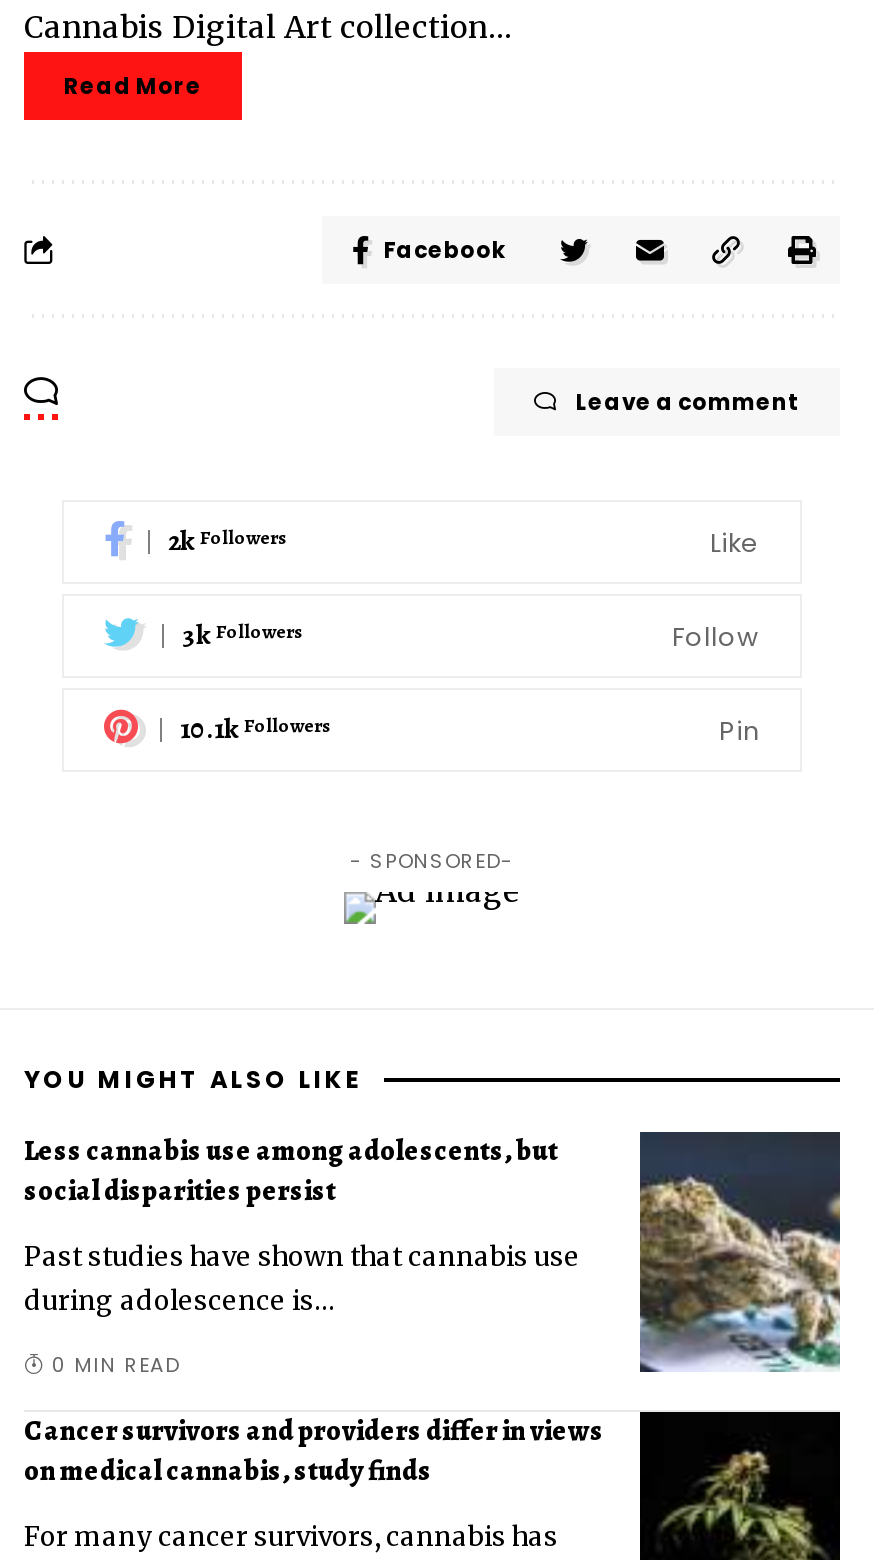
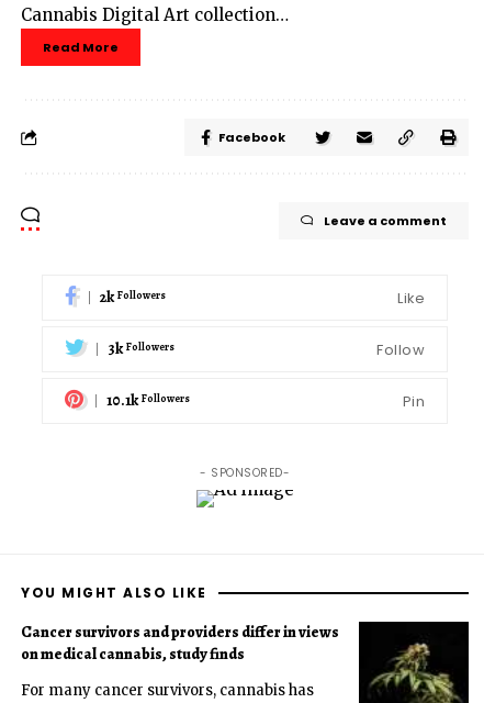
[24,1132,842,1381] [image] | Less cannabis use among adolescents, but | social disparities persist | Past studies have shown that cannabis use | during adolescence is… | 0 MIN READ -> none

